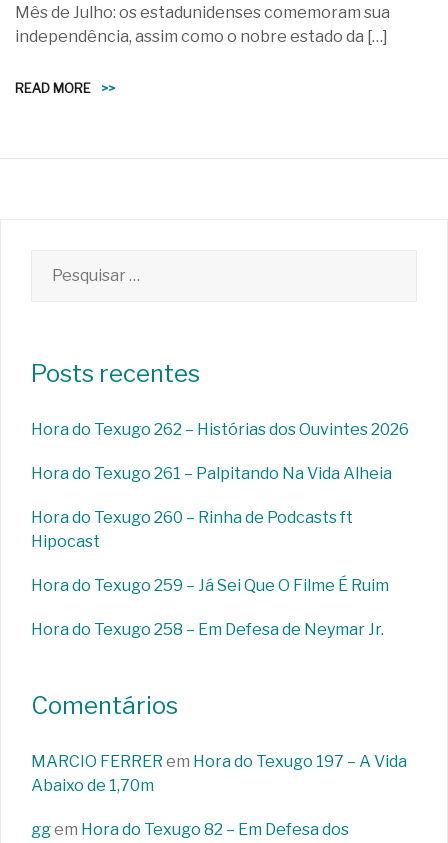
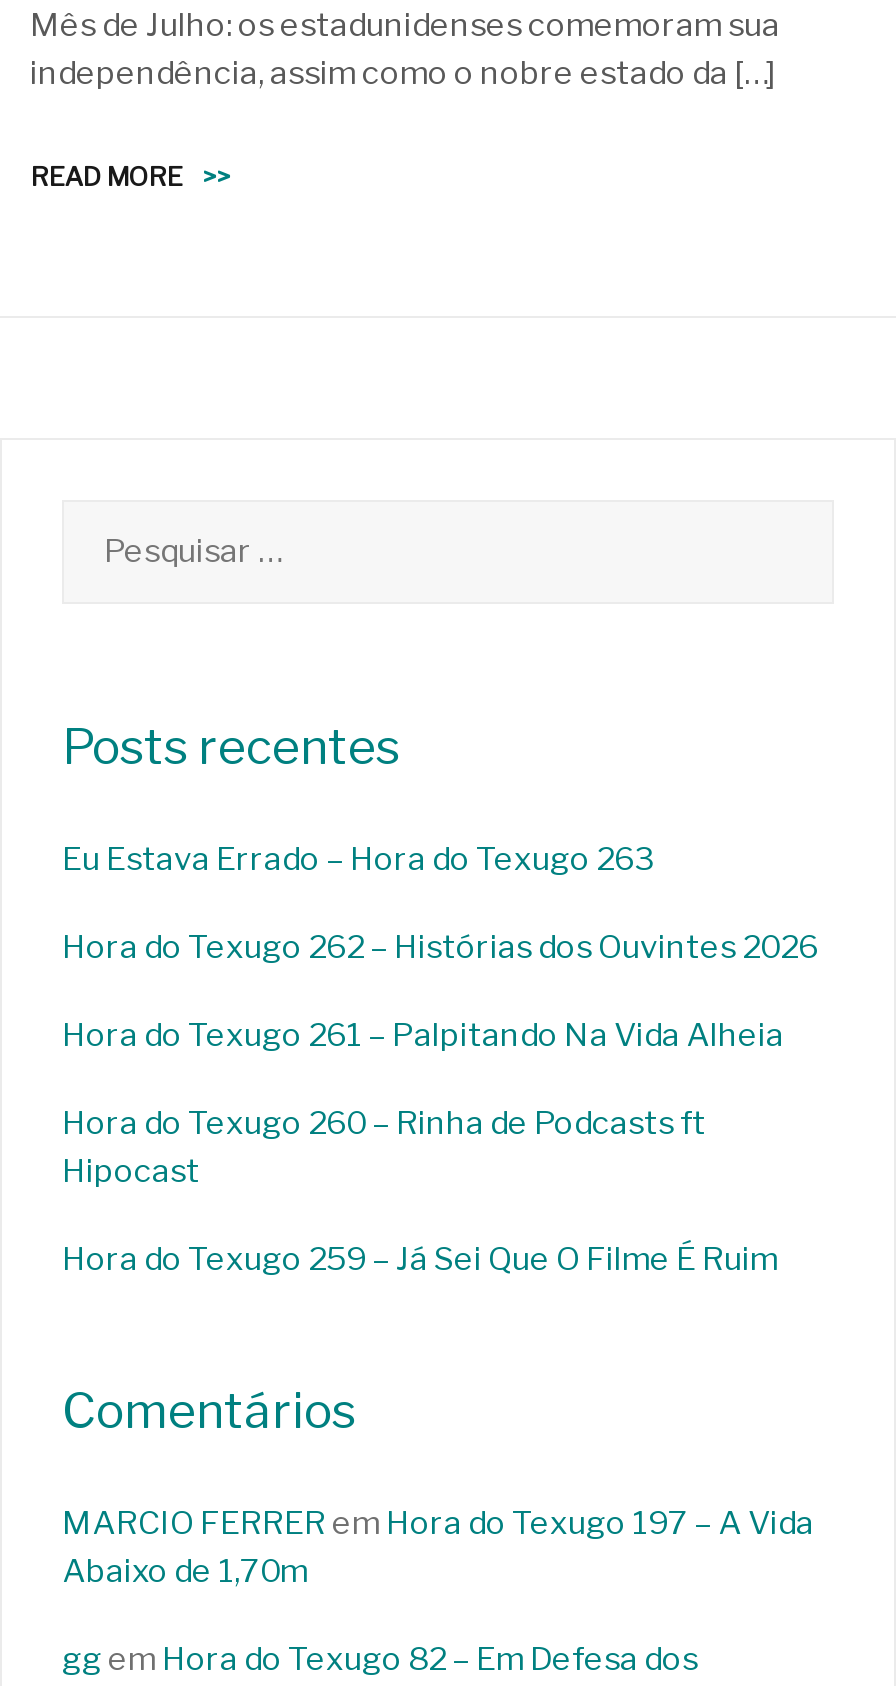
none -> [62,841,654,879] Eu Estava Errado – Hora do Texugo 263
moved [31,420,409,595] -> [62,929,818,1279]: Hora do Texugo 262 – Histórias dos Ouvintes 2026 | Hora do Texugo 261 – Palpitando Na Vida Alheia | Hora do Texugo 260 – Rinha de Podcasts ft | Hipocast | Hora do Texugo 259 – Já Sei Que O Filme É Ruim
[31,620,384,639] Hora do Texugo 258 – Em Defesa de Neymar Jr. -> none

